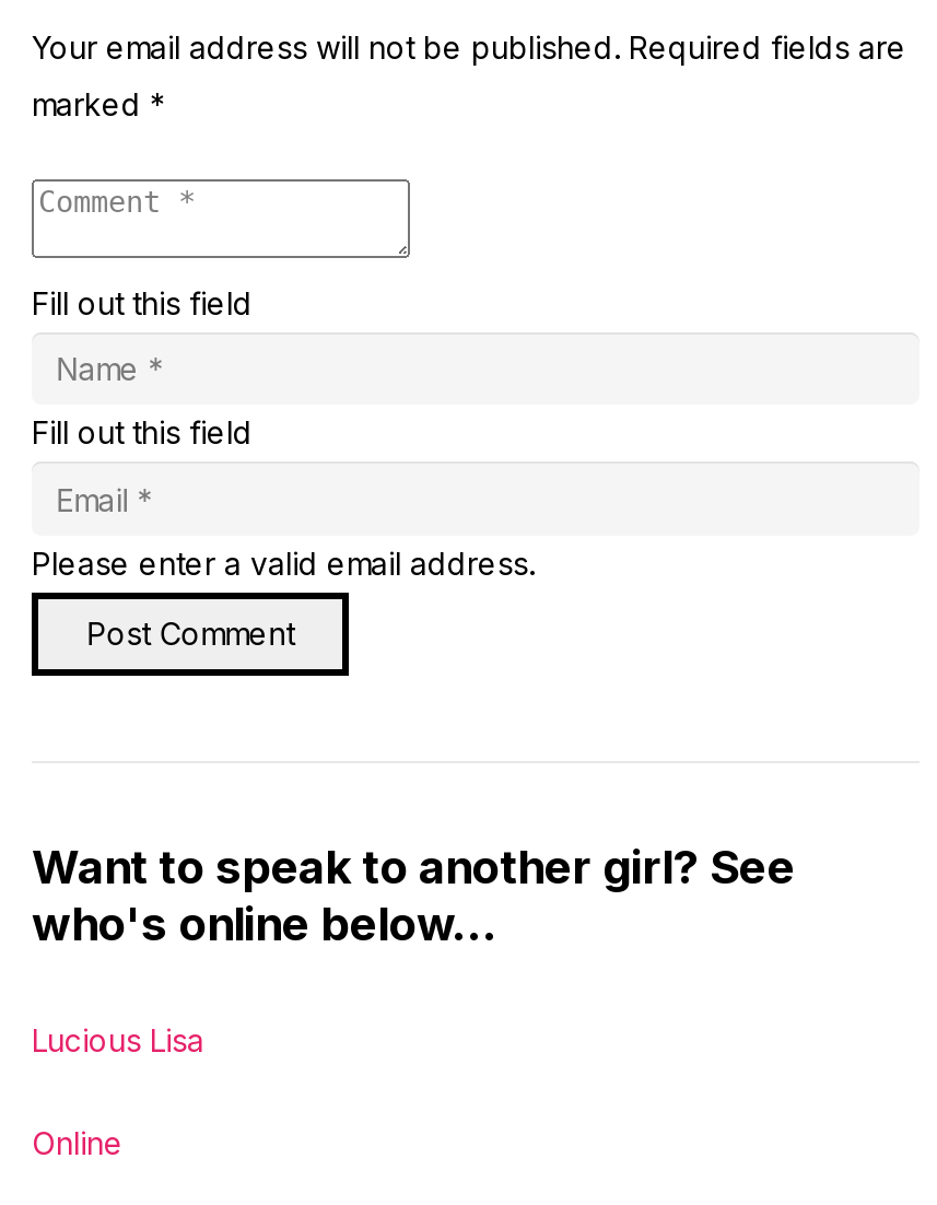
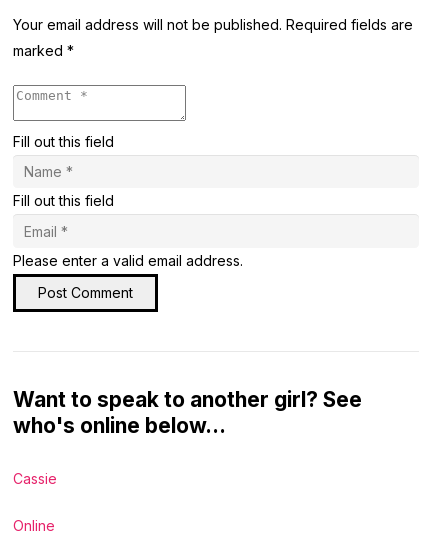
[32,1021,204,1058] Lucious Lisa -> [13,470,57,487] Cassie

